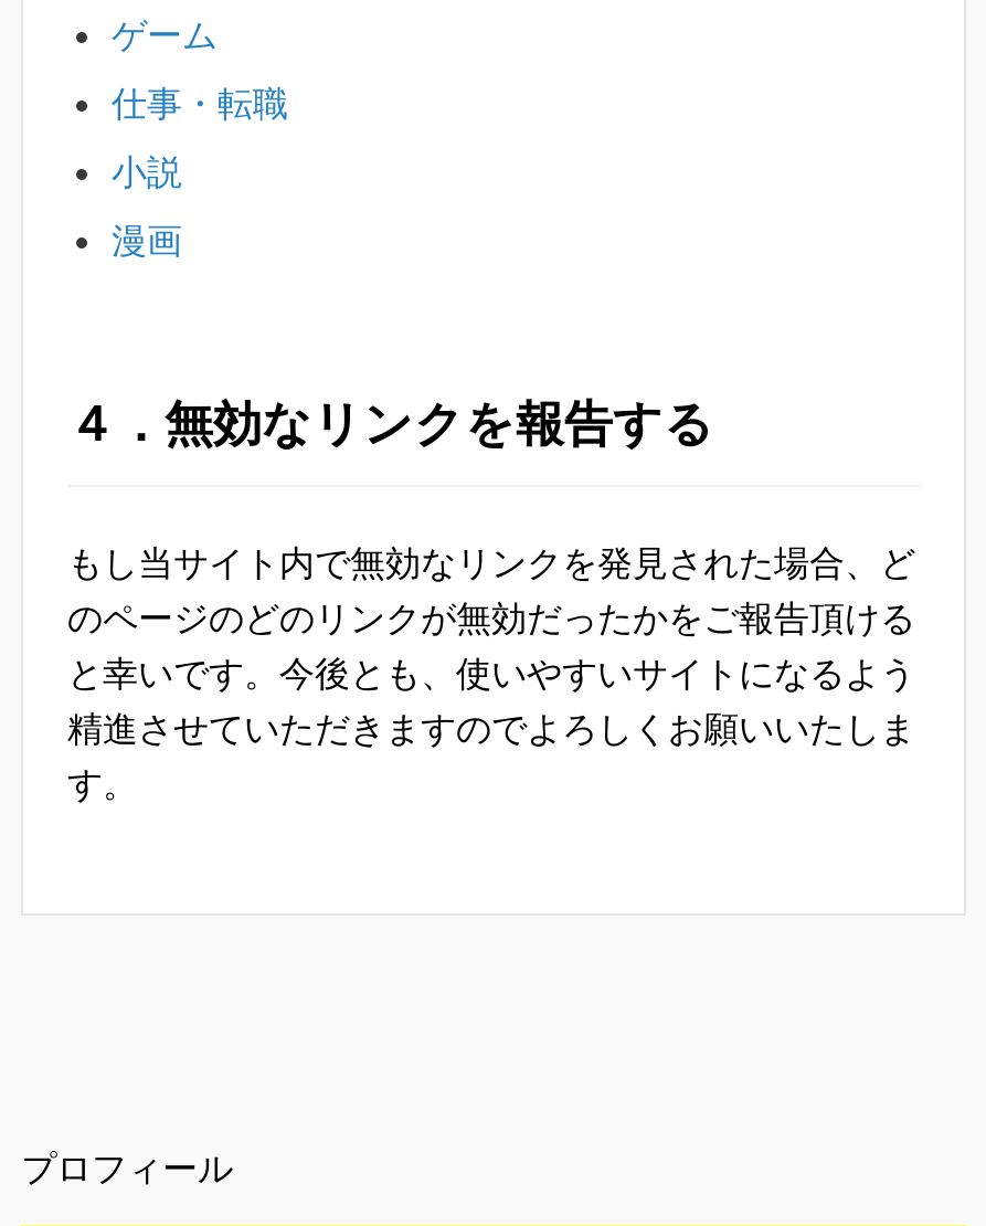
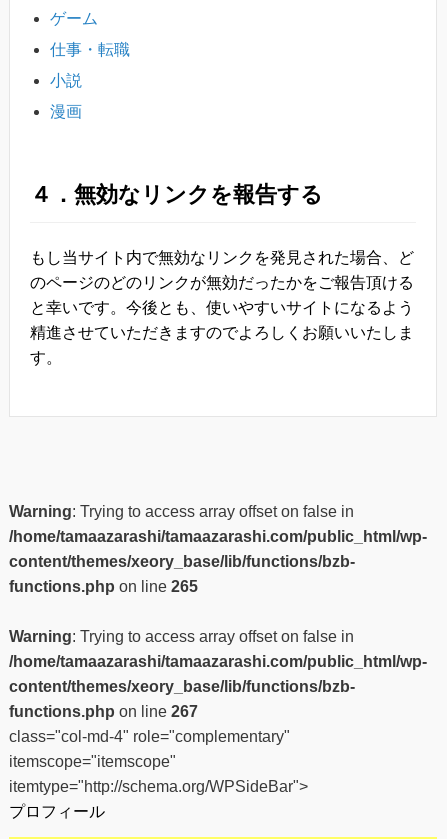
none -> [9,503,427,795] Warning: Trying to access array offset on false in | /home/tamaazarashi/tamaazarashi.com/public_html/wp- | content/themes/xeory_base/lib/functions/bzb- | functions.php on line 265 | Warning: Trying to access array offset on false in | /home/tamaazarashi/tamaazarashi.com/public_html/wp- | content/themes/xeory_base/lib/functions/bzb- | functions.php on line 267 | class="col-md-4" role="complementary" | itemscope="itemscope" | itemtype="http://schema.org/WPSideBar">

